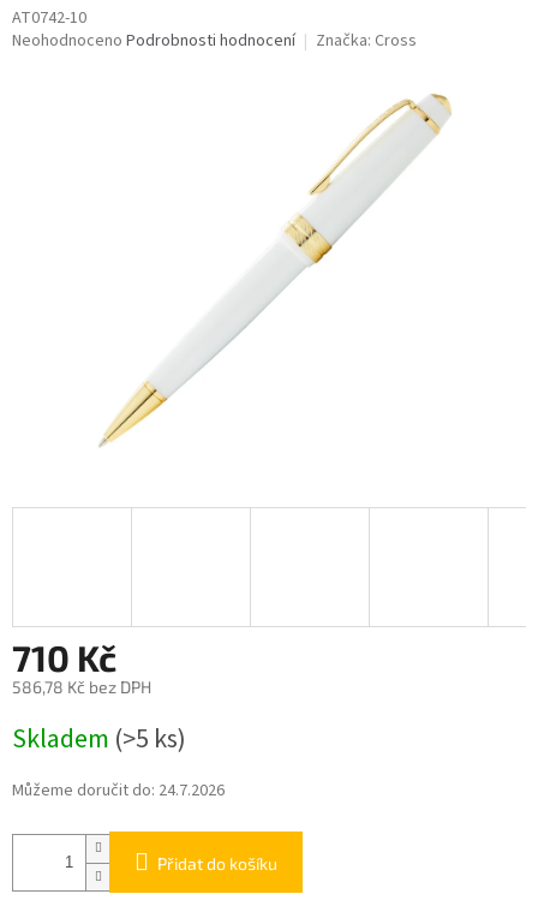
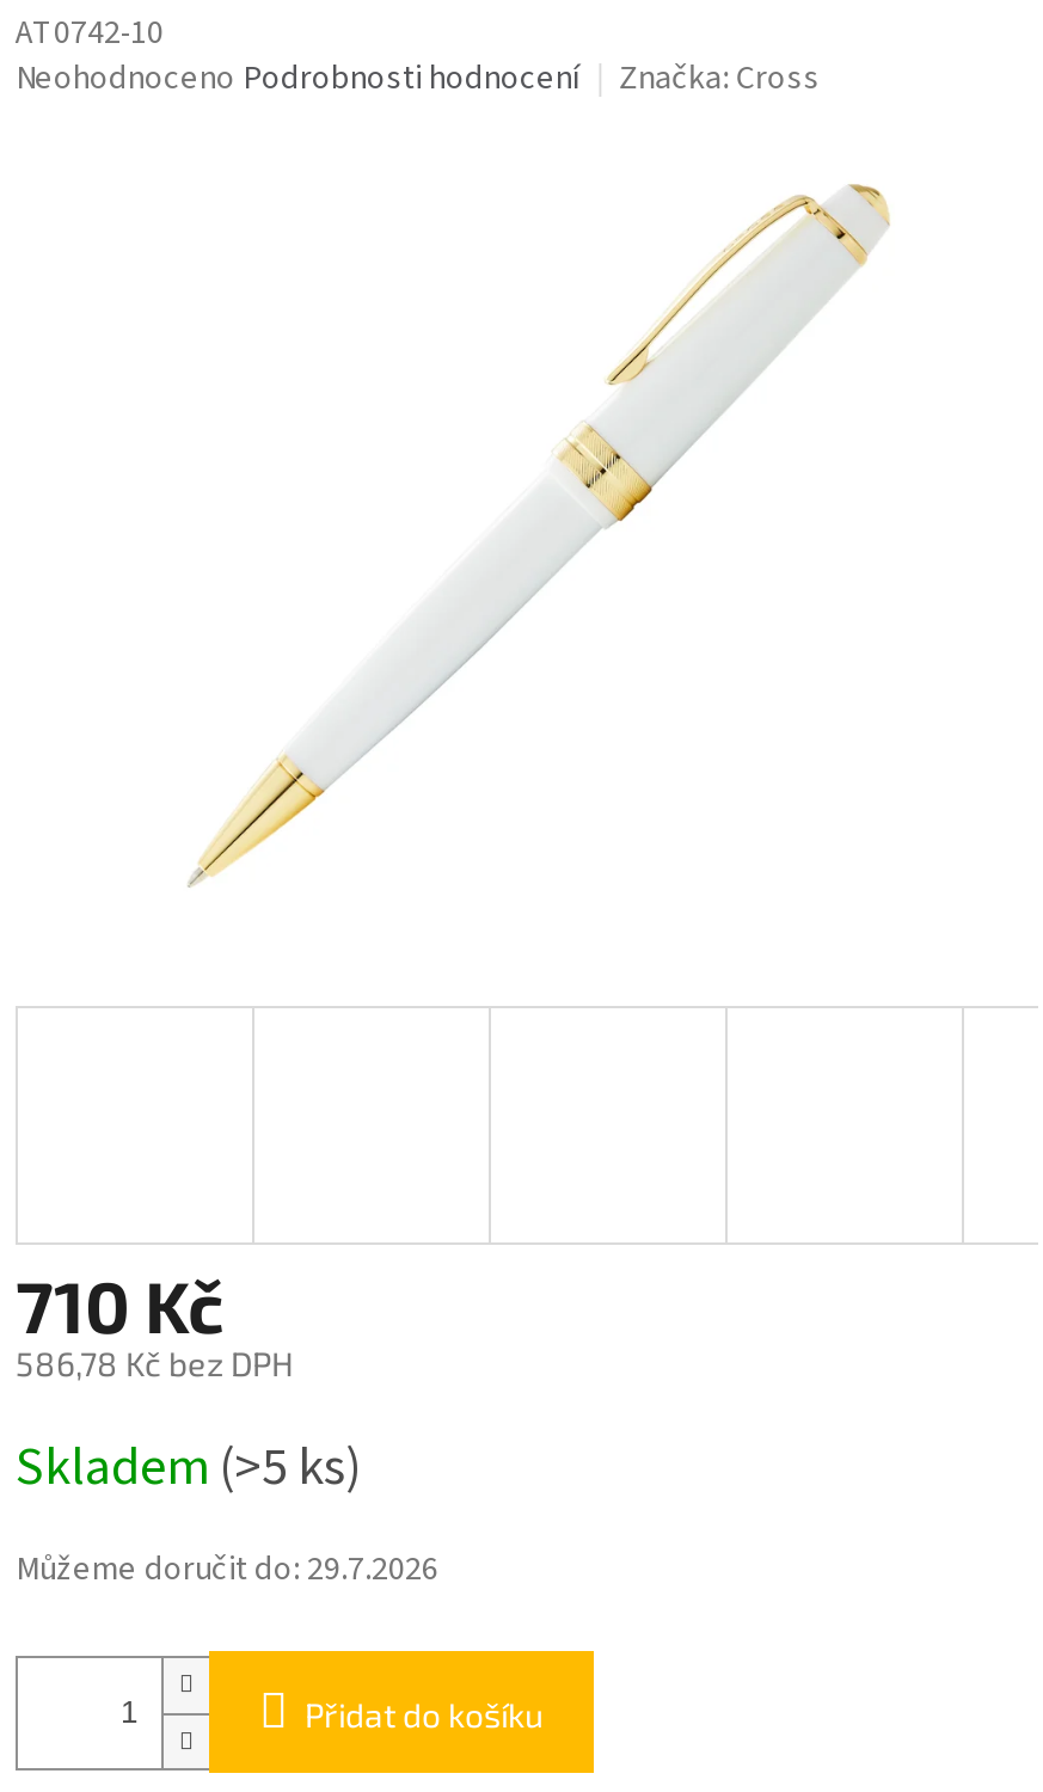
[12,779,225,803] Můžeme doručit do: 24.7.2026 -> [16,1547,438,1595] Můžeme doručit do: 29.7.2026

